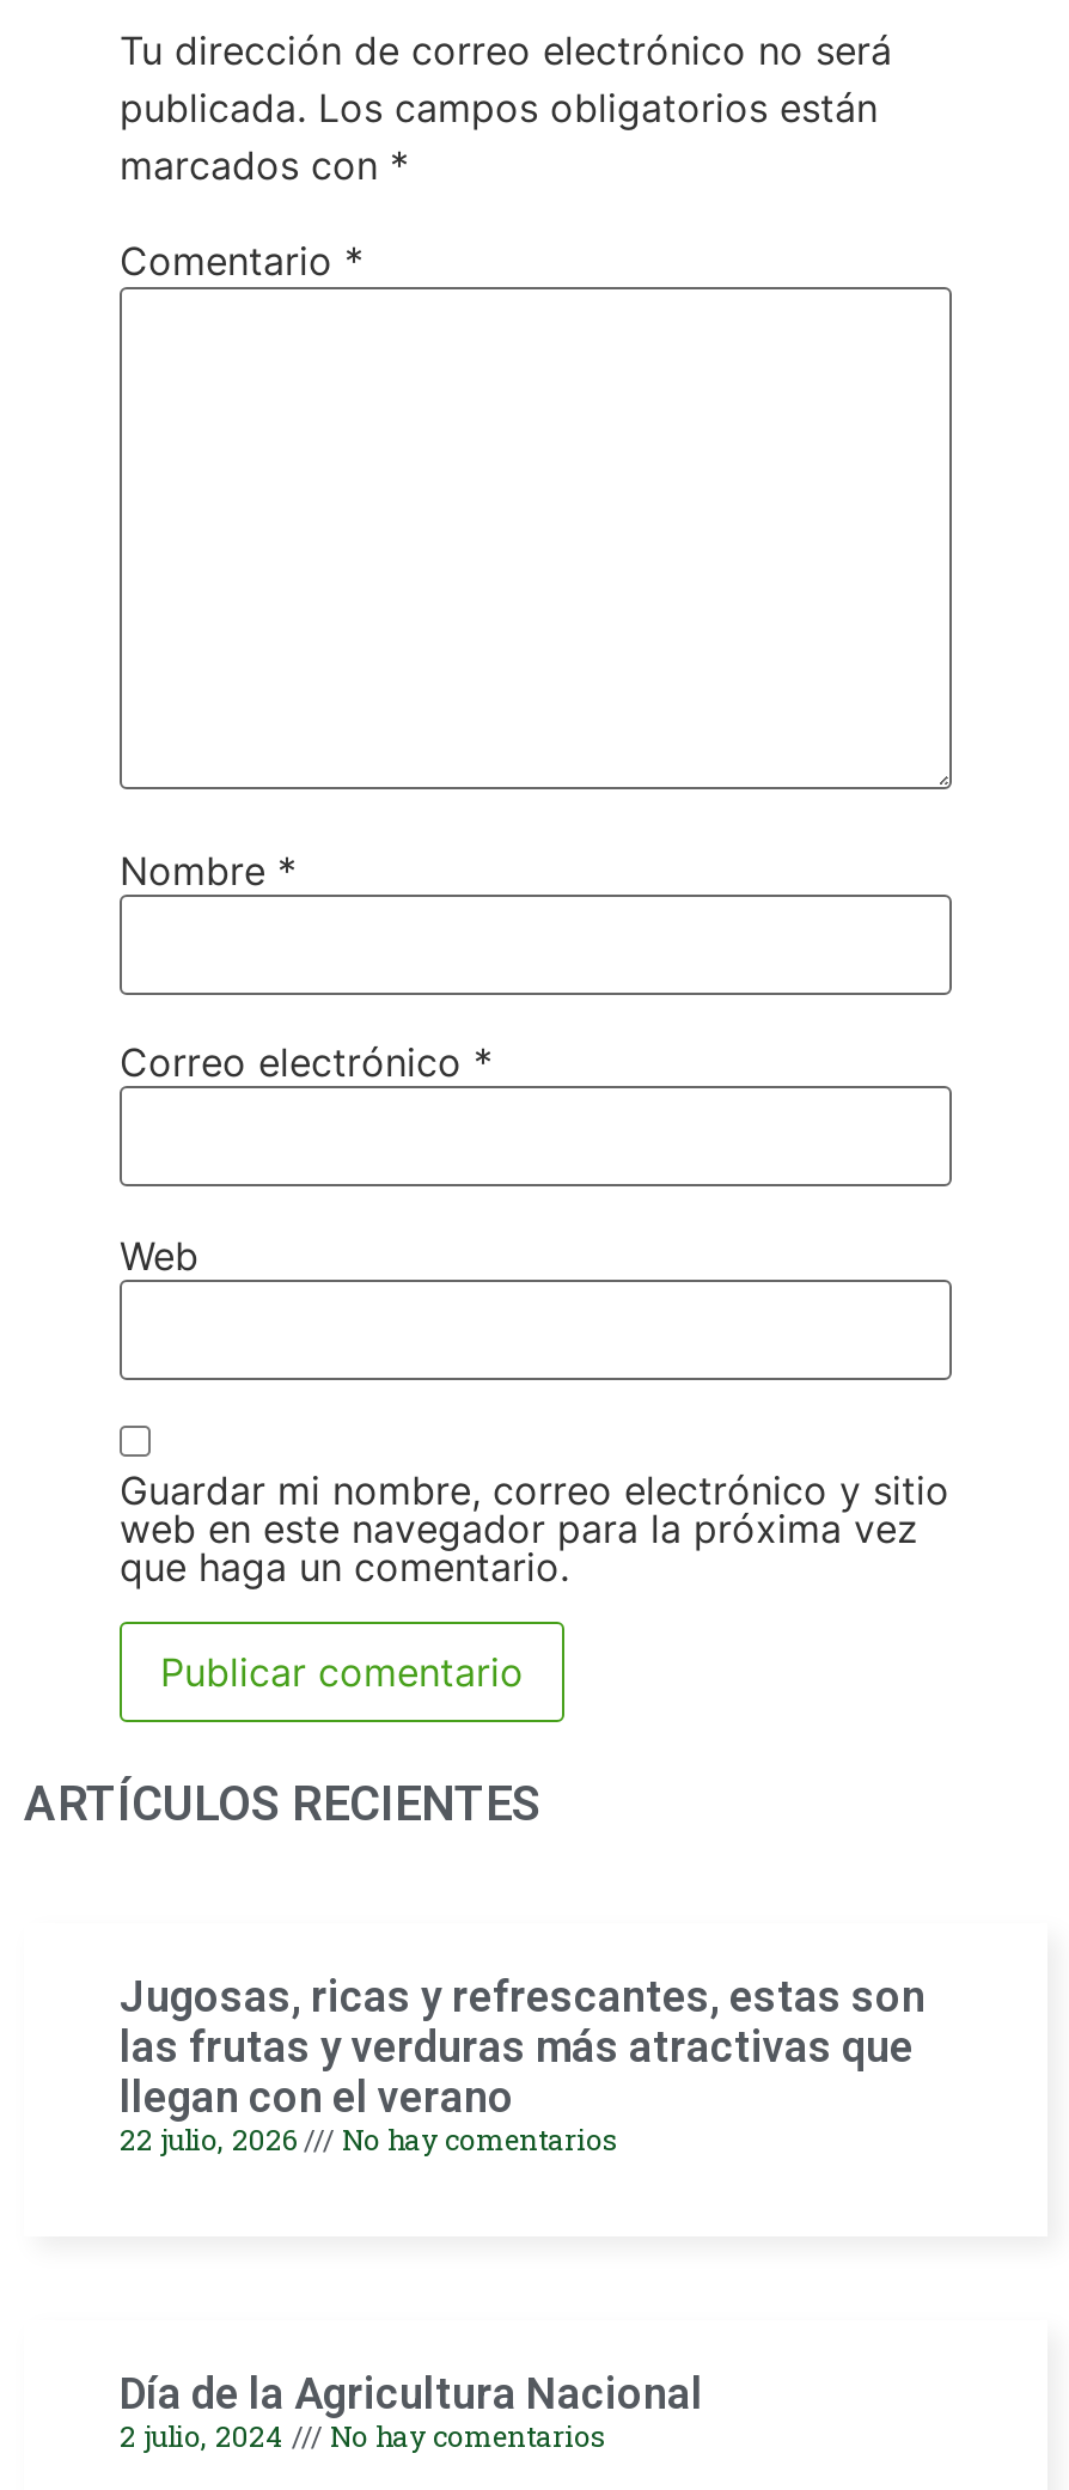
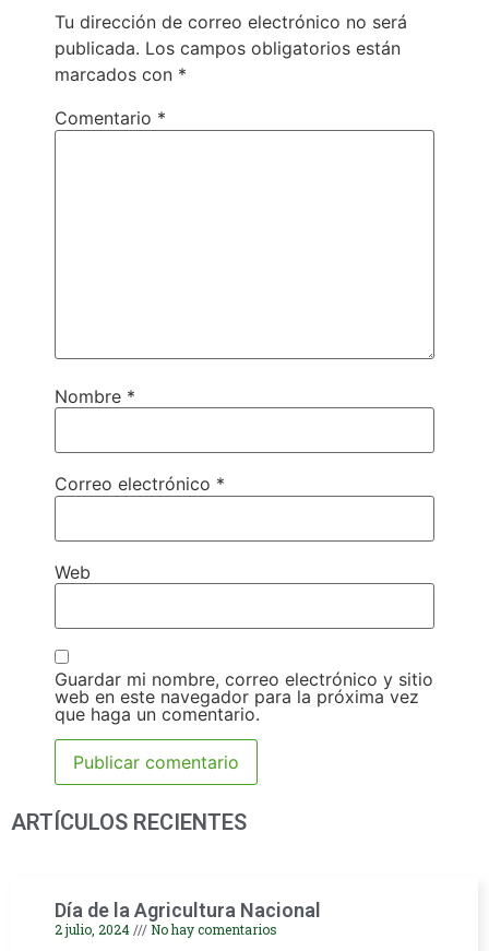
[120,1971,926,2158] Jugosas, ricas y refrescantes, estas son | las frutas y verduras más atractivas que | llegan con el verano | 22 julio, 2026 | No hay comentarios -> none

